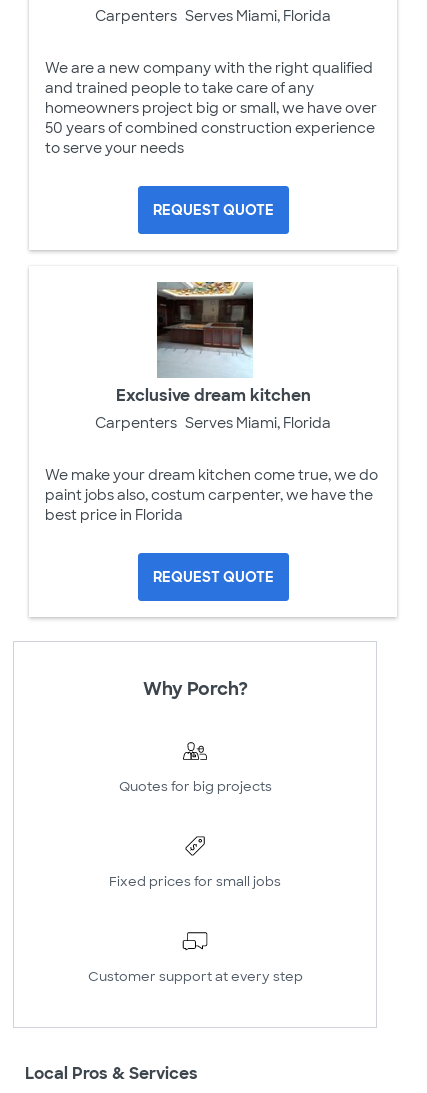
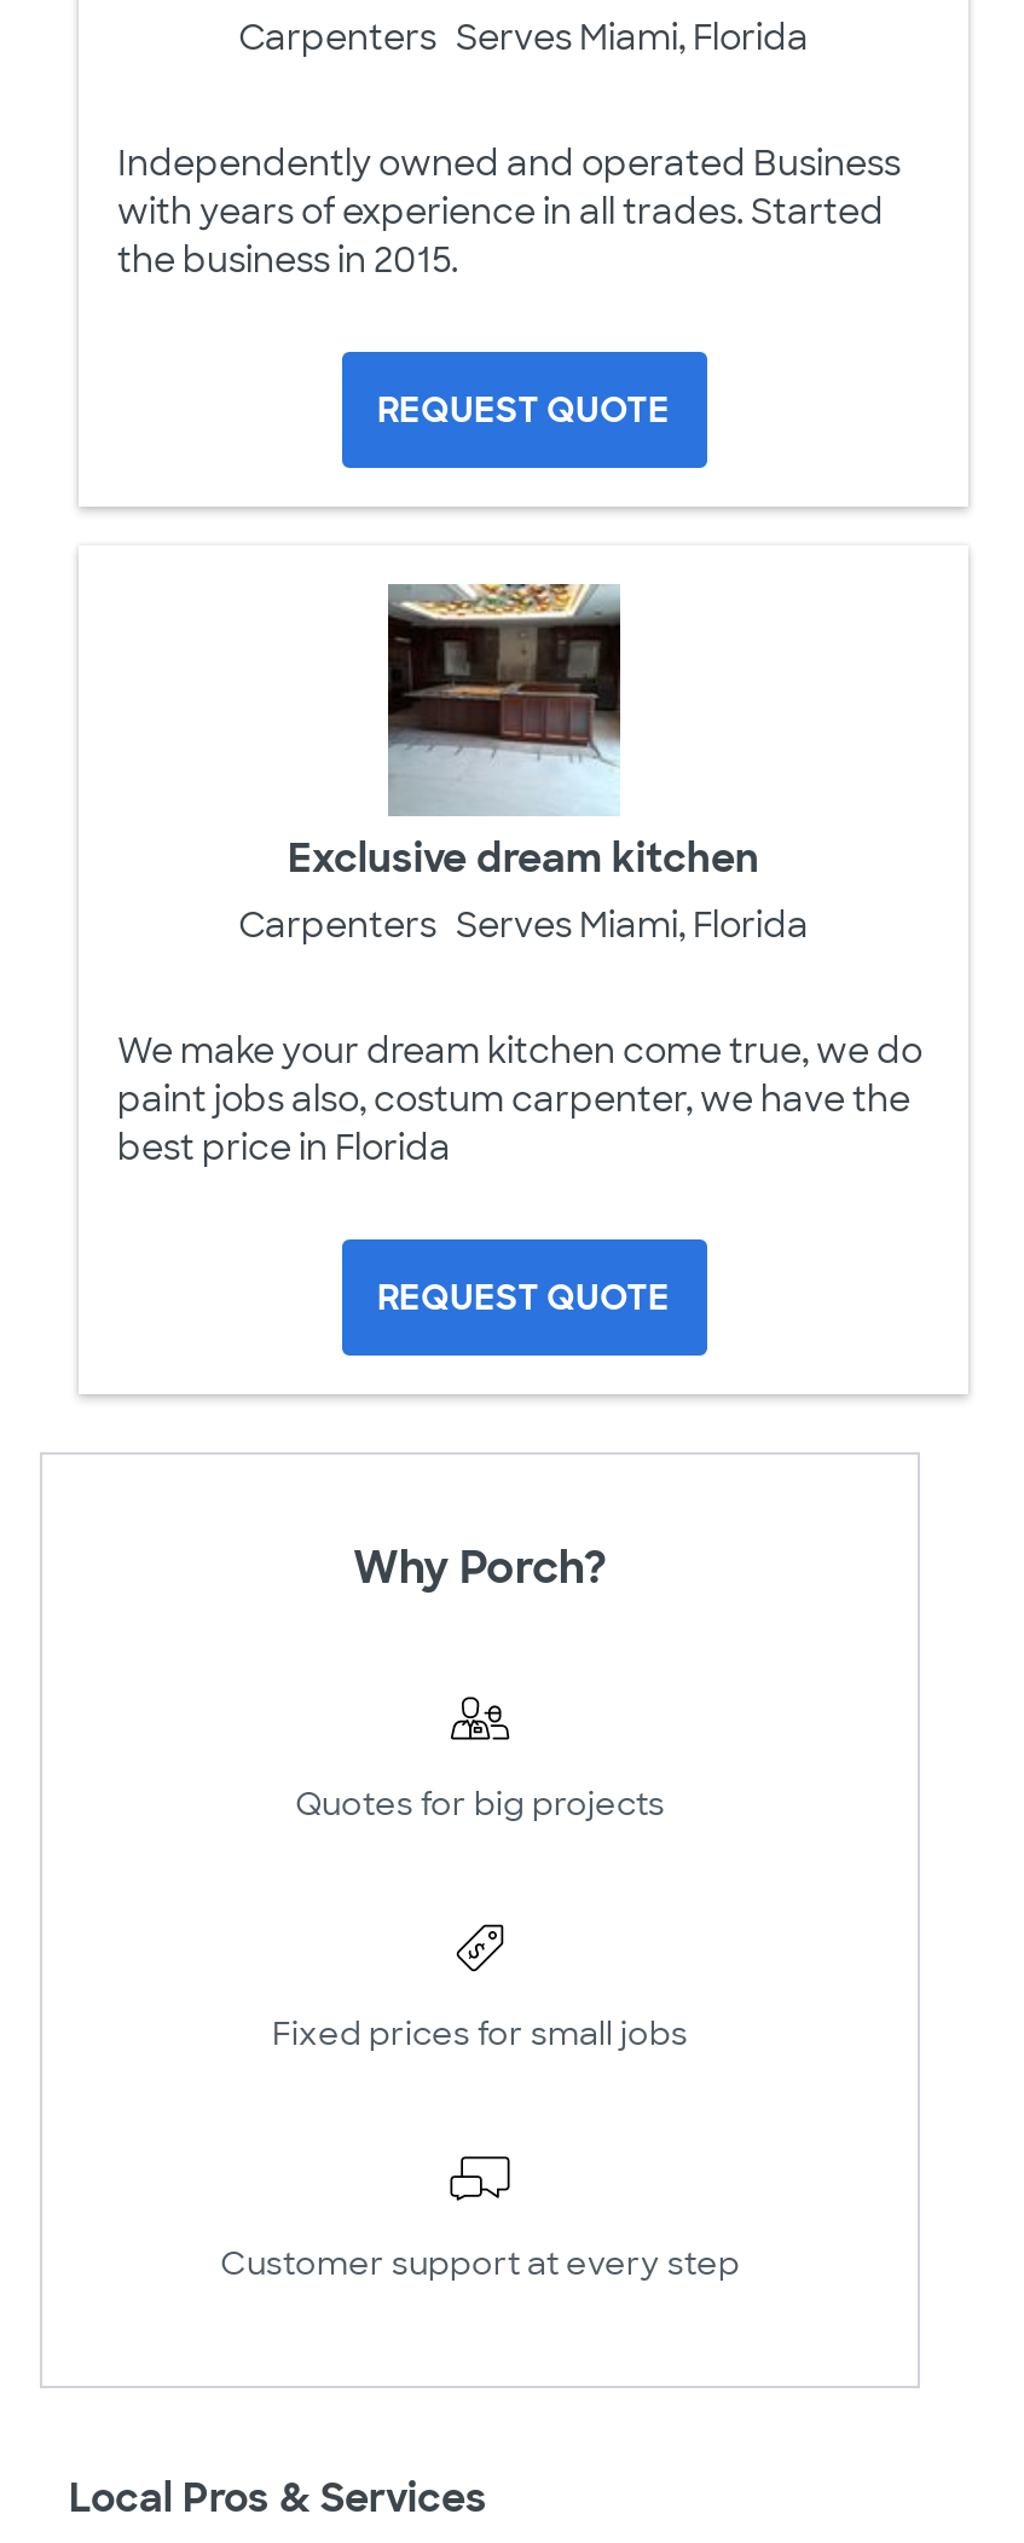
[45,59,377,157] We are a new company with the right qualified | and trained people to take care of any | homeowners project big or small, we have over | 50 years of combined construction experience | to serve your needs -> [117,141,901,281] Independently owned and operated Business | with years of experience in all trades. Started | the business in 2015.

